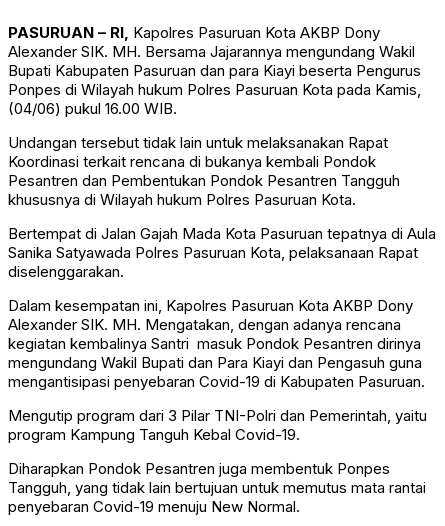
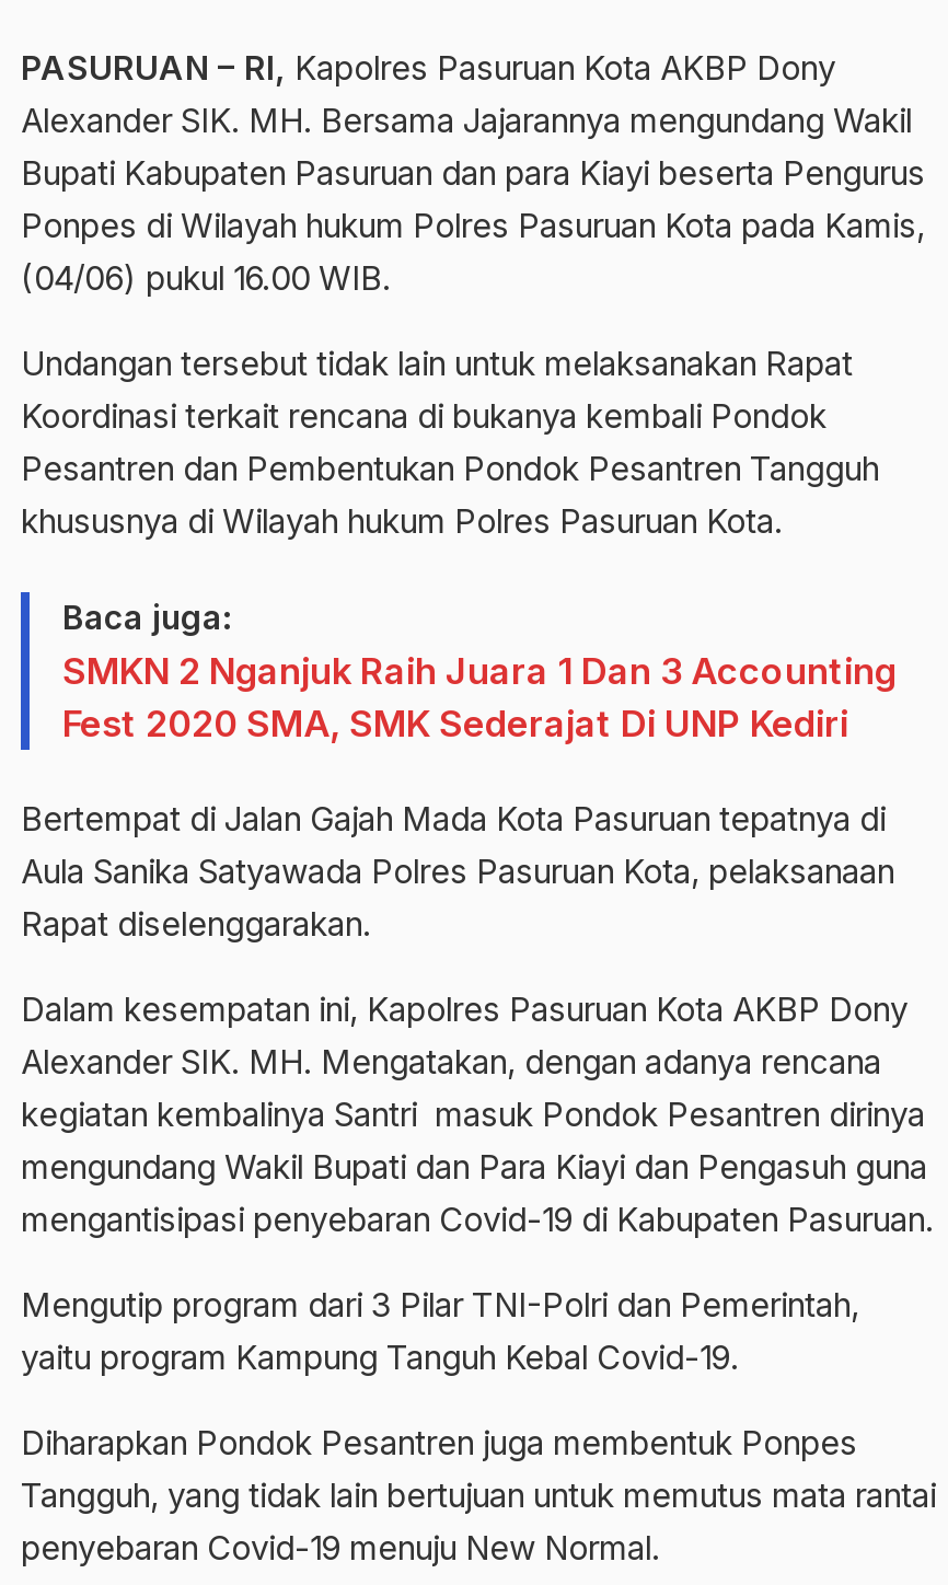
[8,224,436,281] Bertempat di Jalan Gajah Mada Kota Pasuruan tepatnya di Aula | Sanika Satyawada Polres Pasuruan Kota, pelaksanaan Rapat | diselenggarakan. -> [21,597,897,945] Baca juga: | SMKN 2 Nganjuk Raih Juara 1 Dan 3 Accounting | Fest 2020 SMA, SMK Sederajat Di UNP Kediri | Bertempat di Jalan Gajah Mada Kota Pasuruan tepatnya di | Aula Sanika Satyawada Polres Pasuruan Kota, pelaksanaan | Rapat diselenggarakan.

